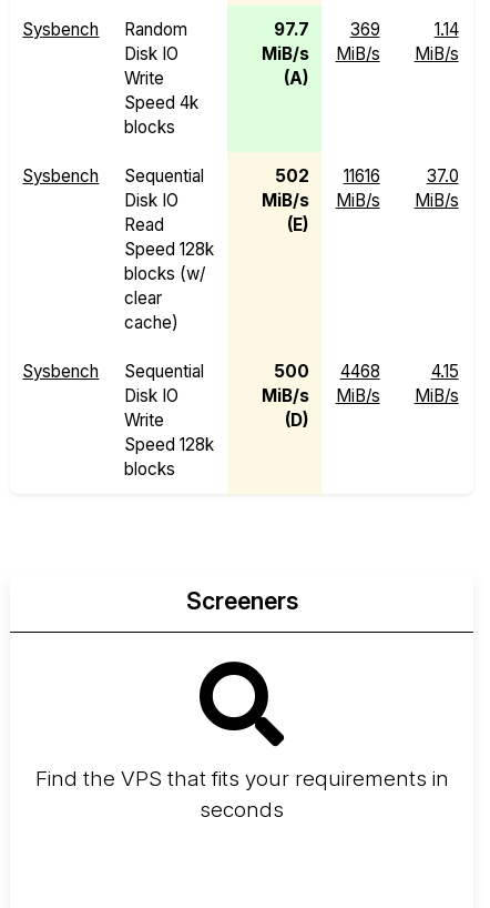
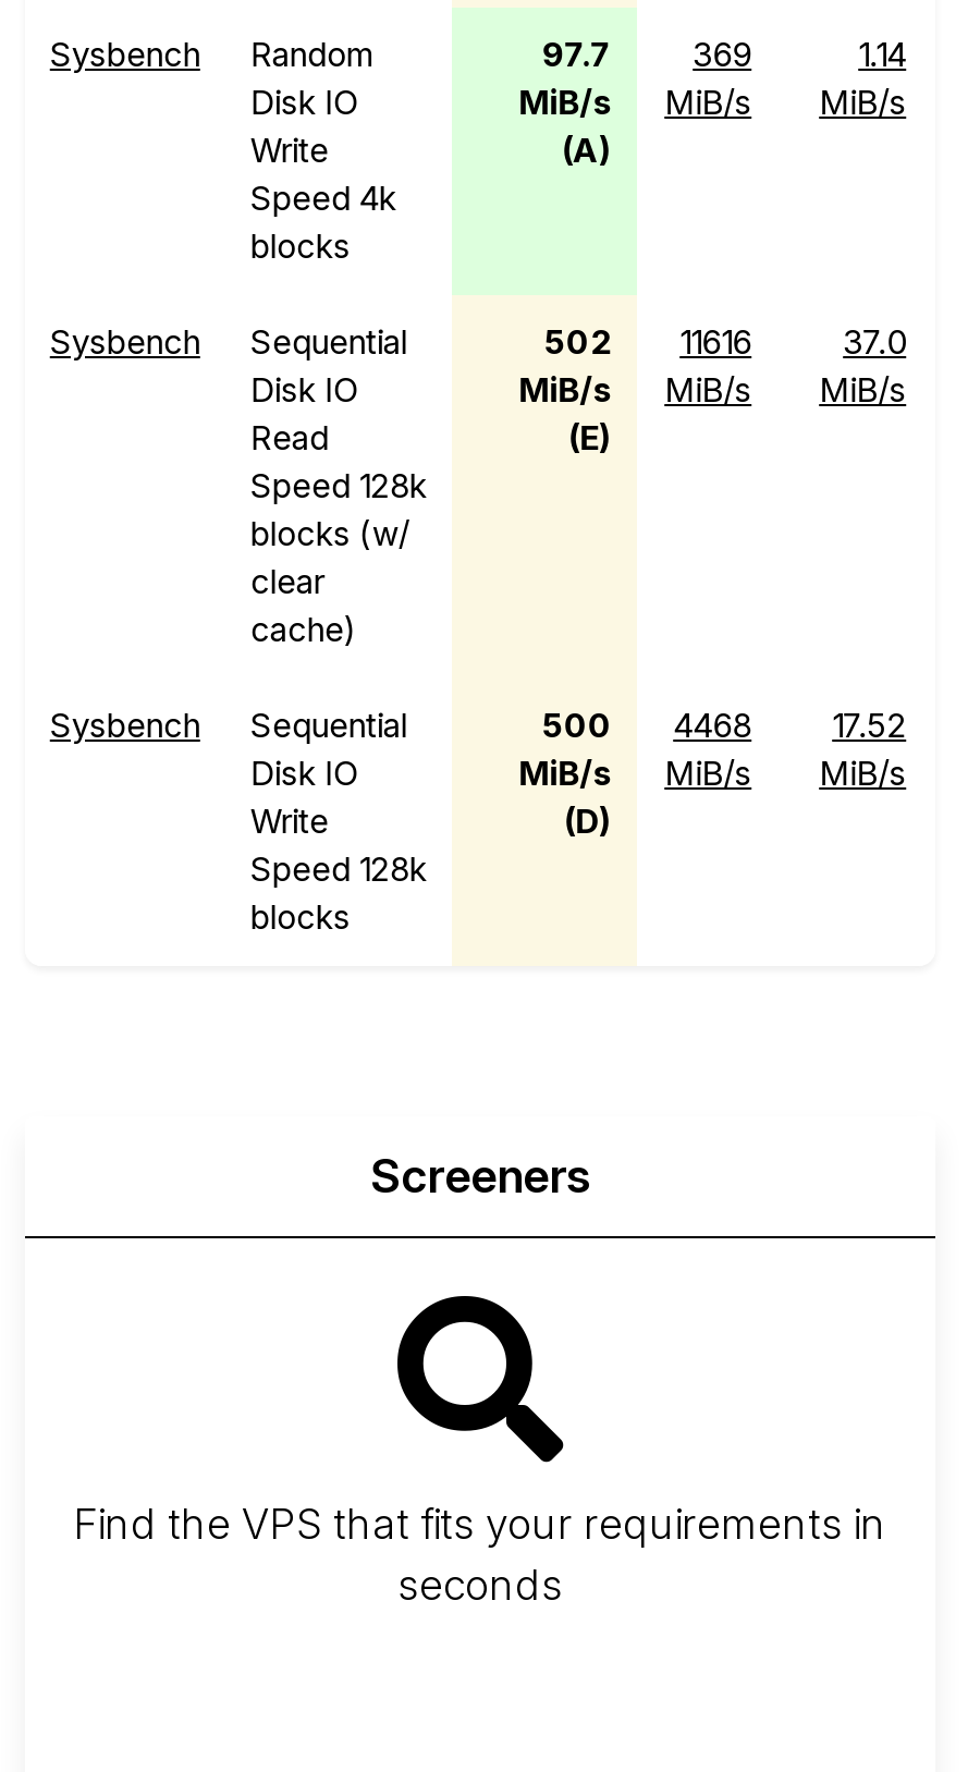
[431,361,459,382] 4.15 -> [832,706,906,747] 17.52

